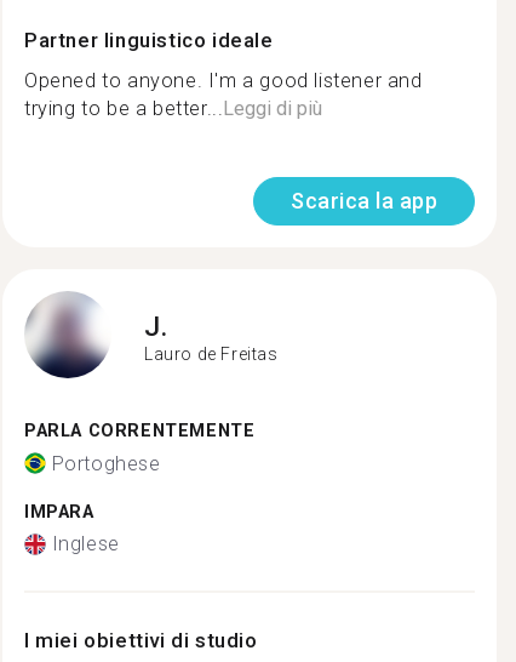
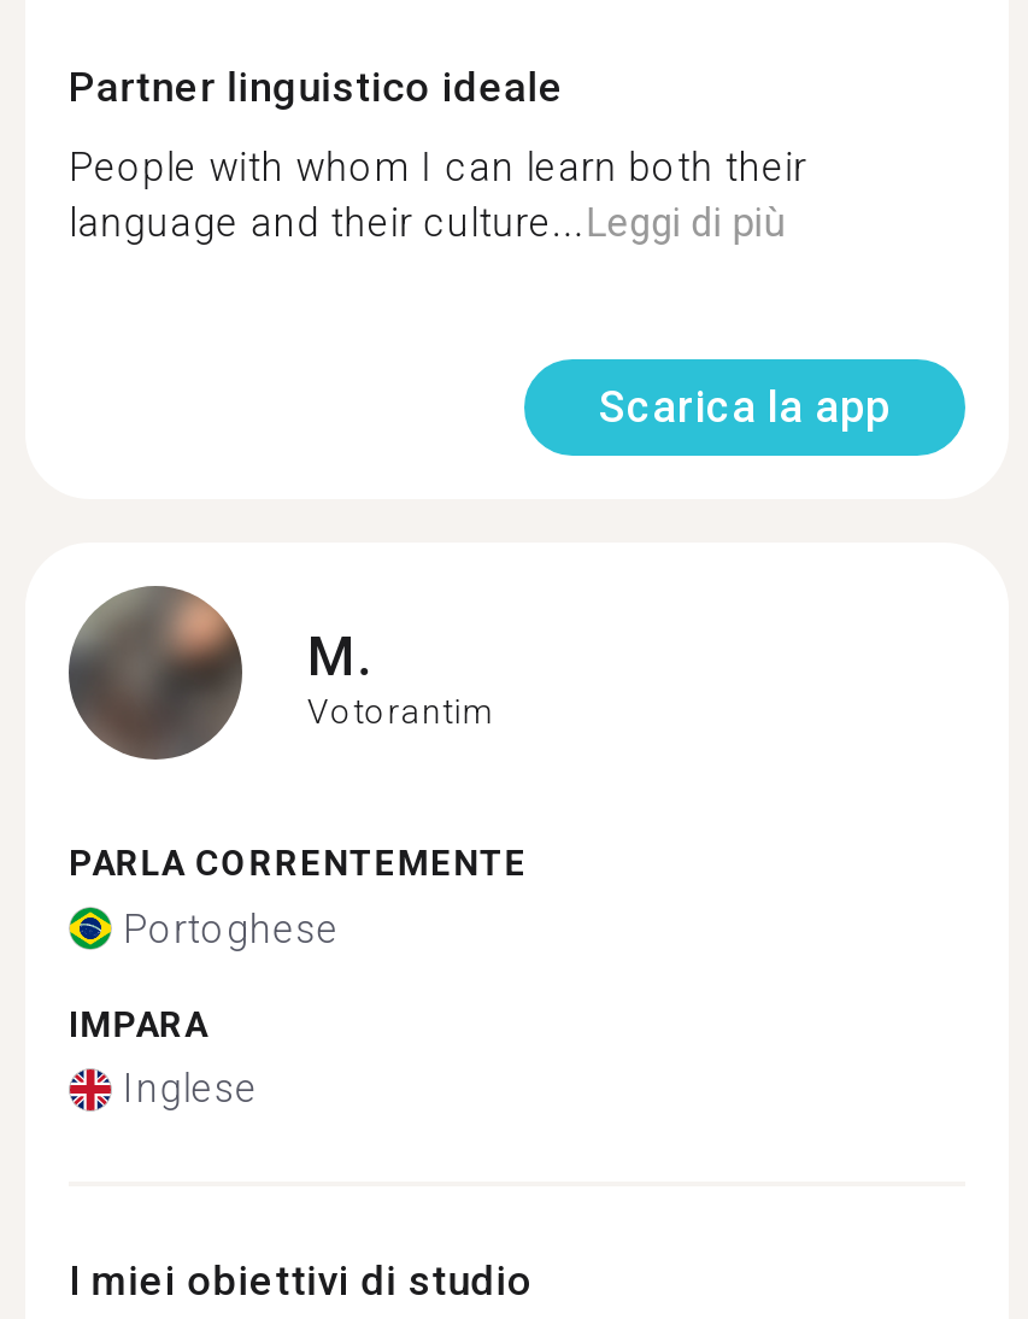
[24,69,422,120] Opened to anyone. I'm a good listener and | trying to be a better... Leggi di più -> [69,145,807,246] People with whom I can learn both their | language and their culture... Leggi di più
[24,292,278,378] [image] | J. | Lauro de Freitas -> [66,586,495,760] [image] | M. | Votorantim

